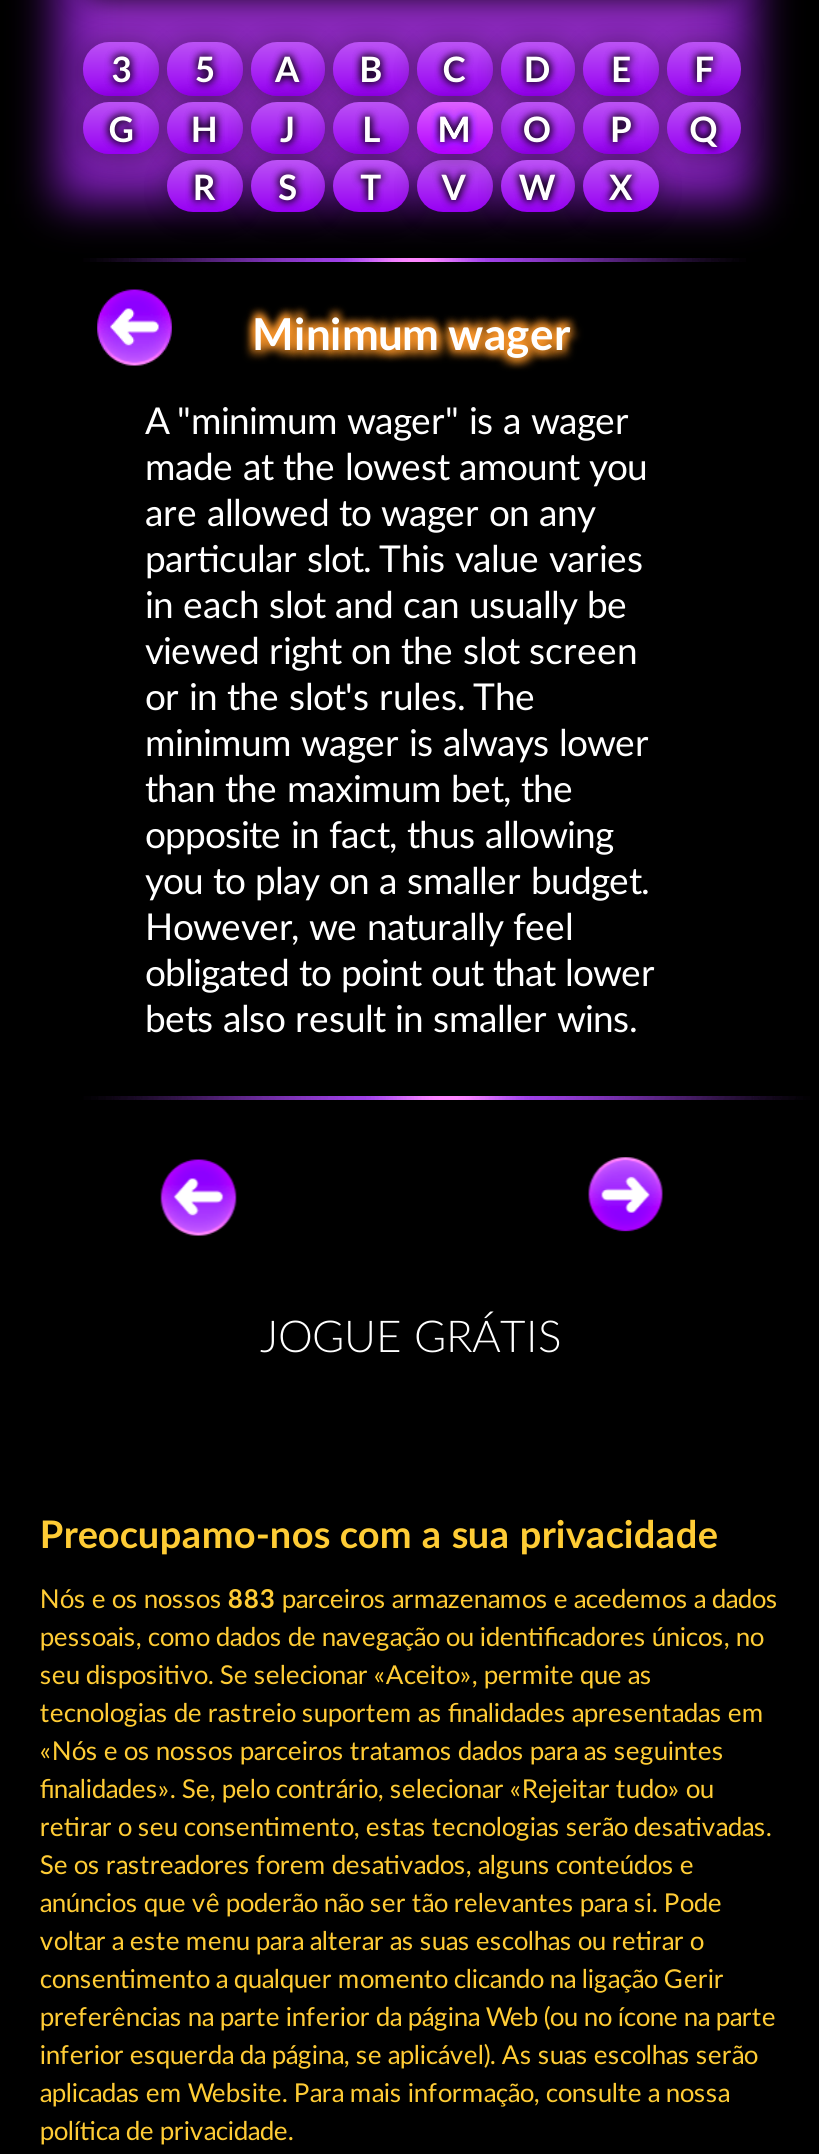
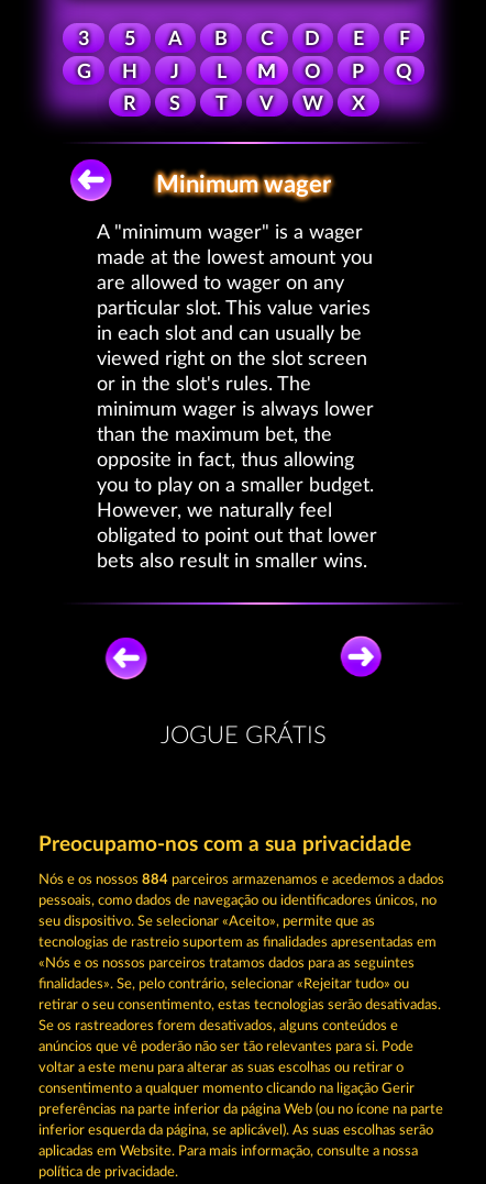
[40,1588,778,1614] Nós e os nossos 883 parceiros armazenamos e acedemos a dados -> [39,873,445,887] Nós e os nossos 884 parceiros armazenamos e acedemos a dados

